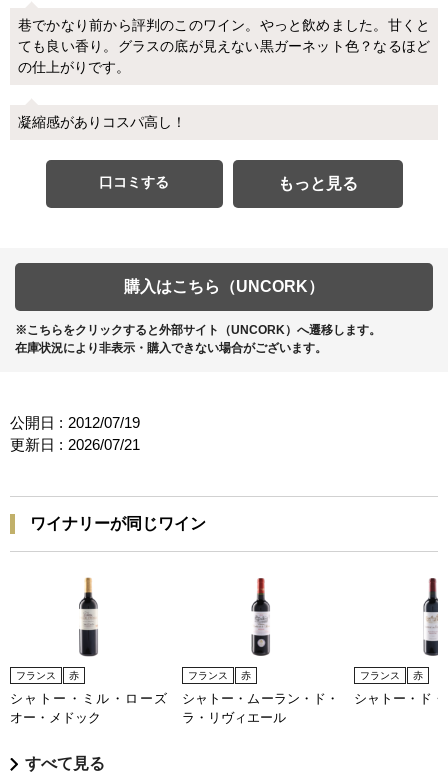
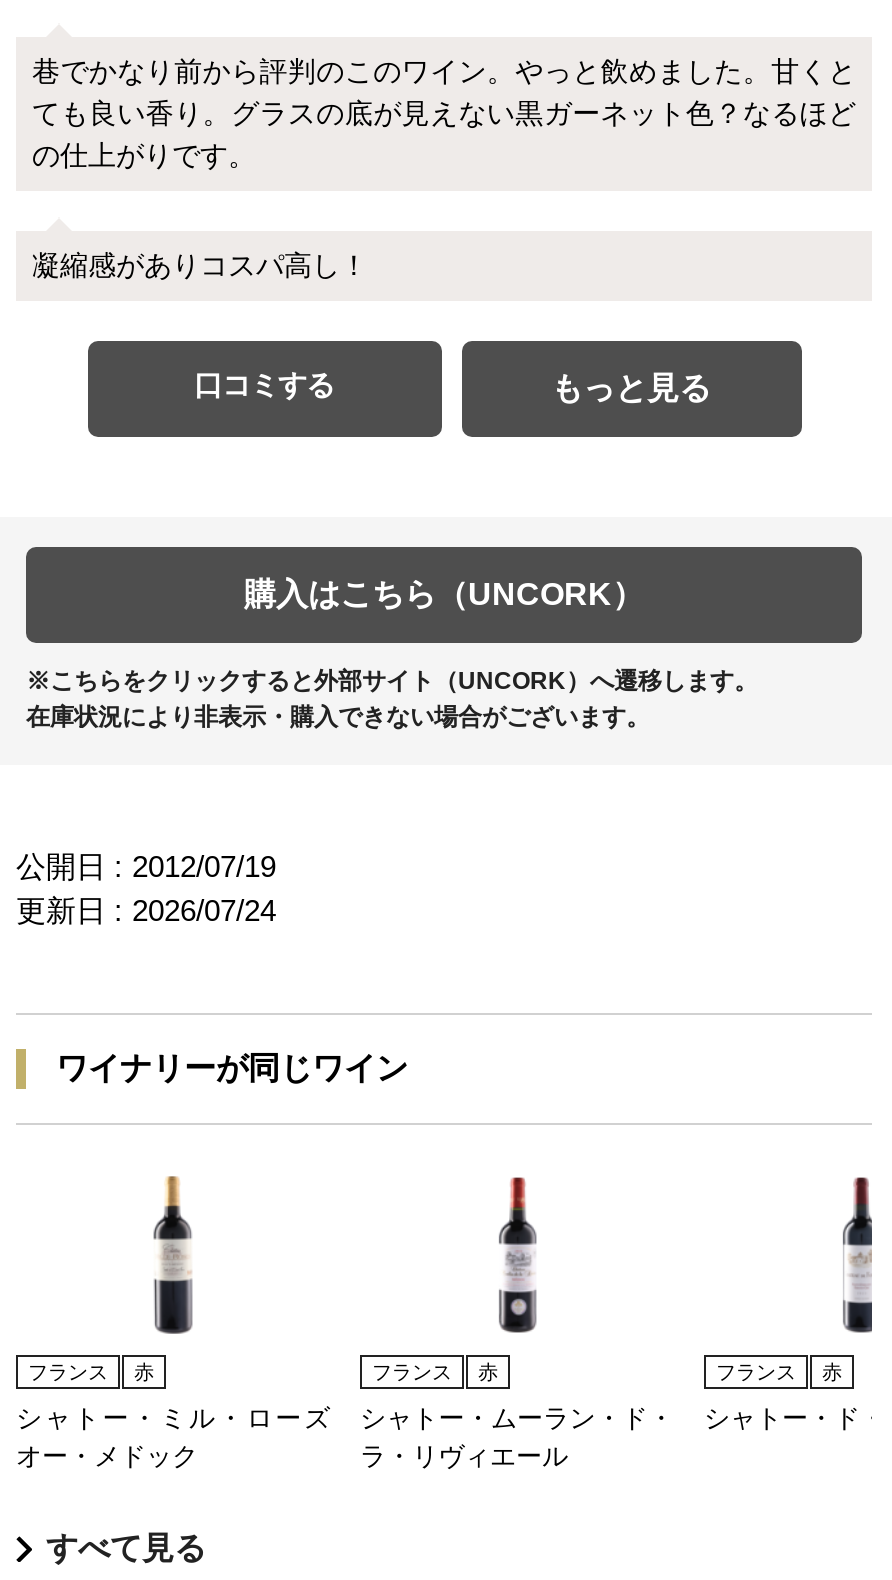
[10,436,140,453] 更新日 : 2026/07/21 -> [16,893,276,927] 更新日 : 2026/07/24

